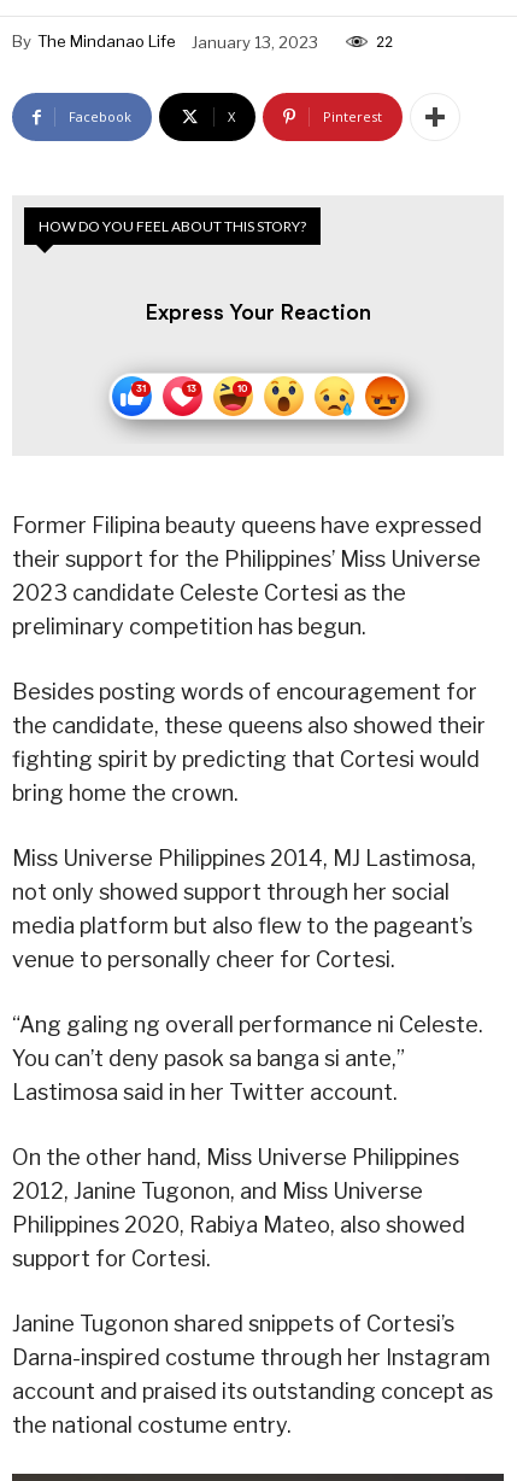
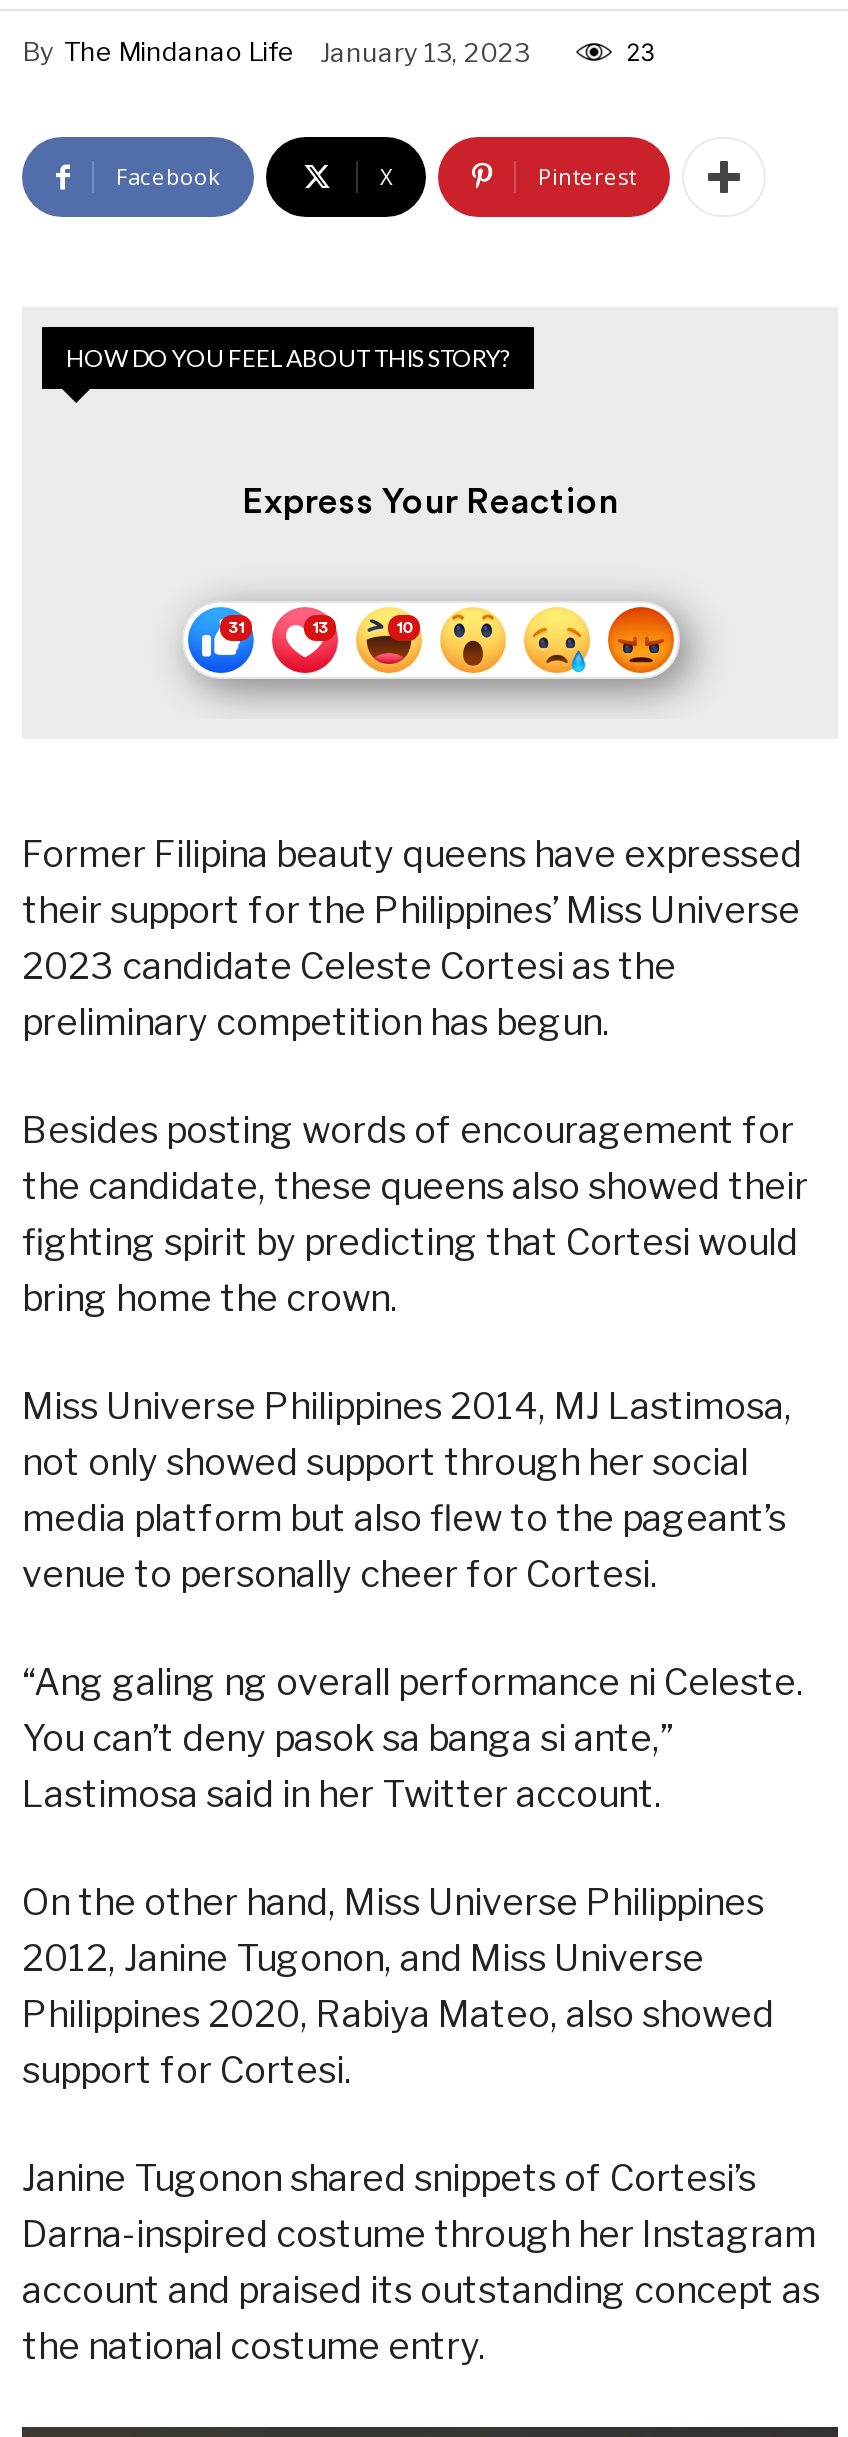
[376,33,393,51] 22 -> [626,37,656,67] 23

